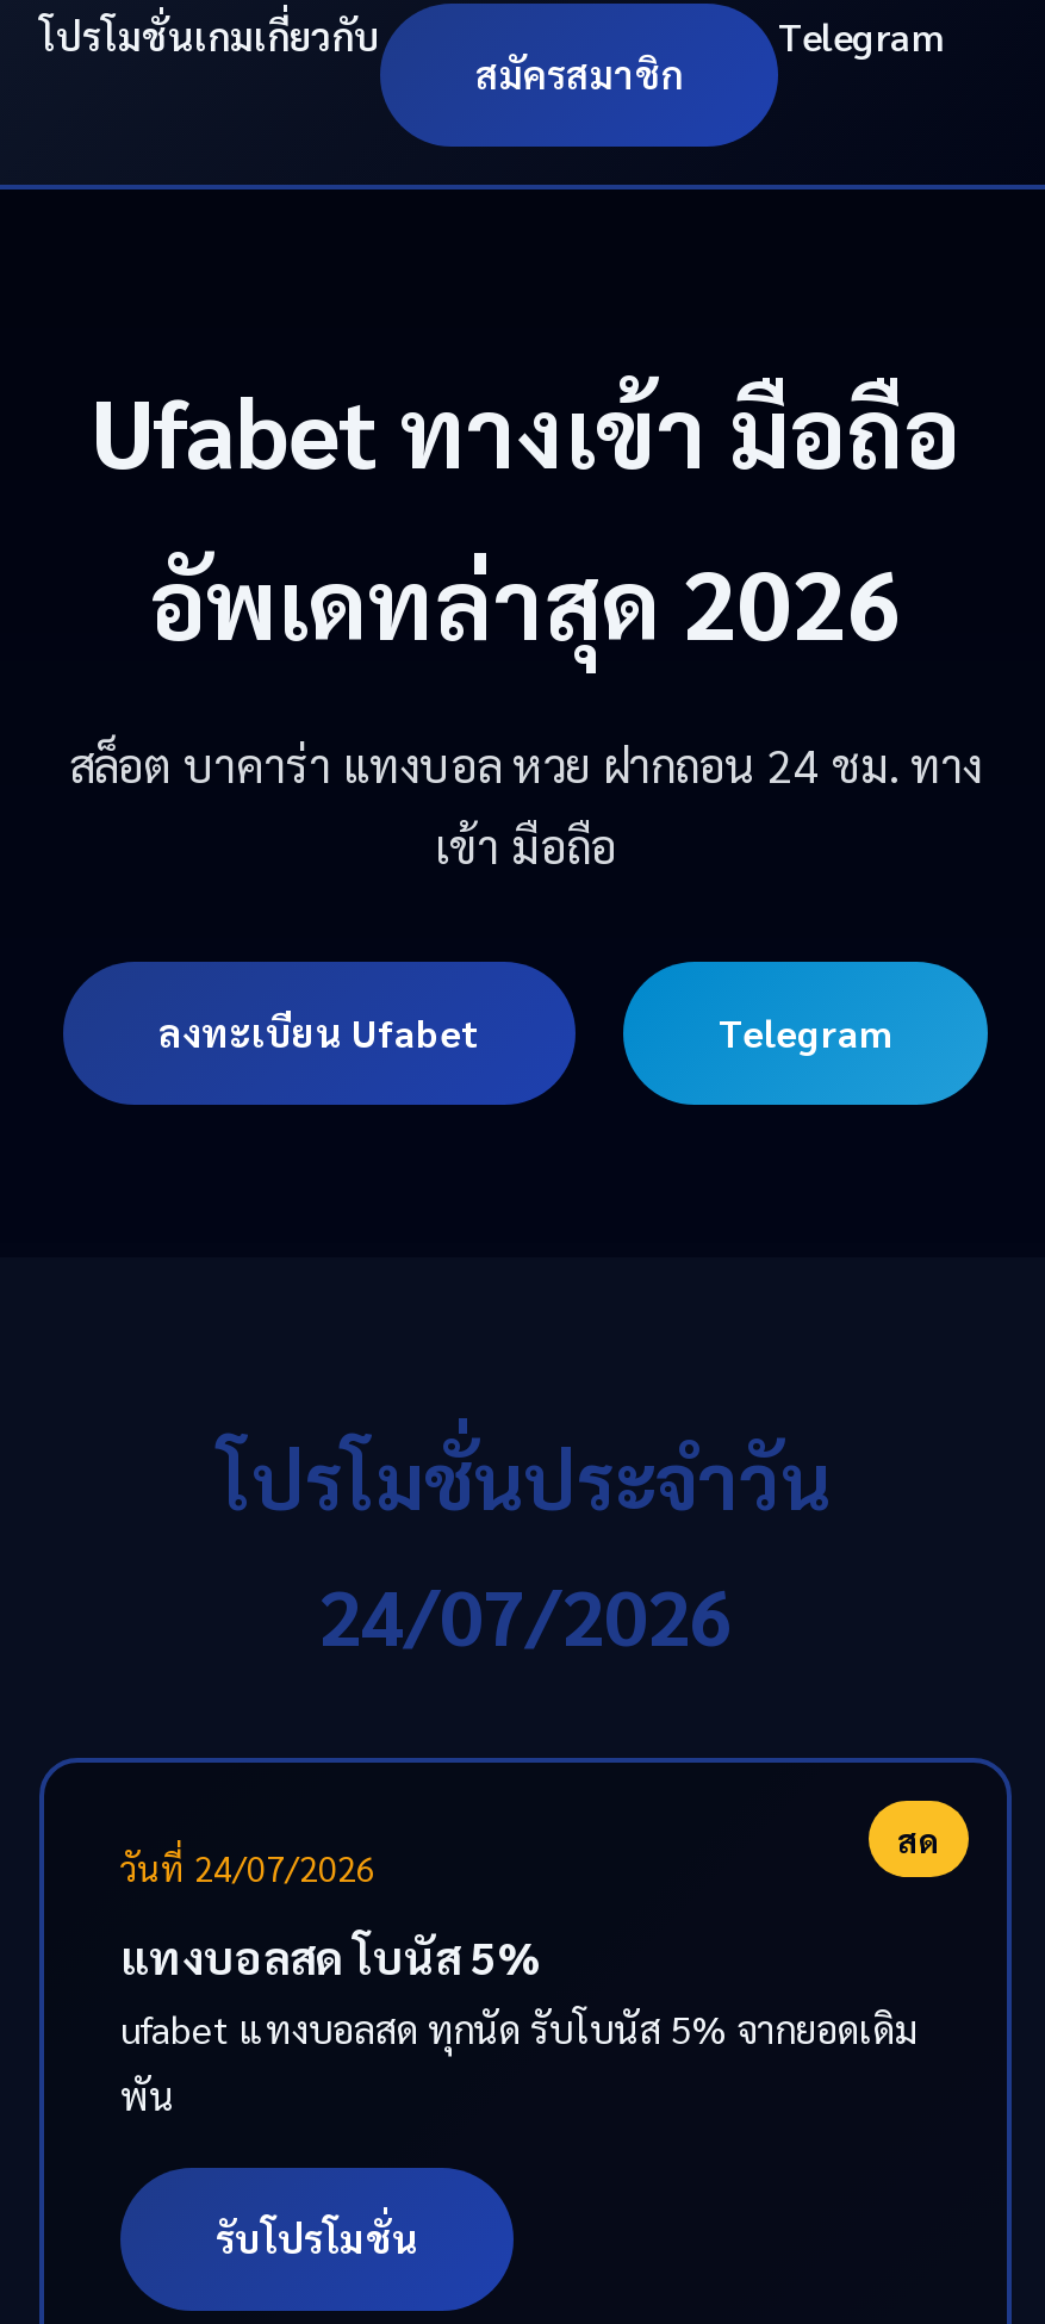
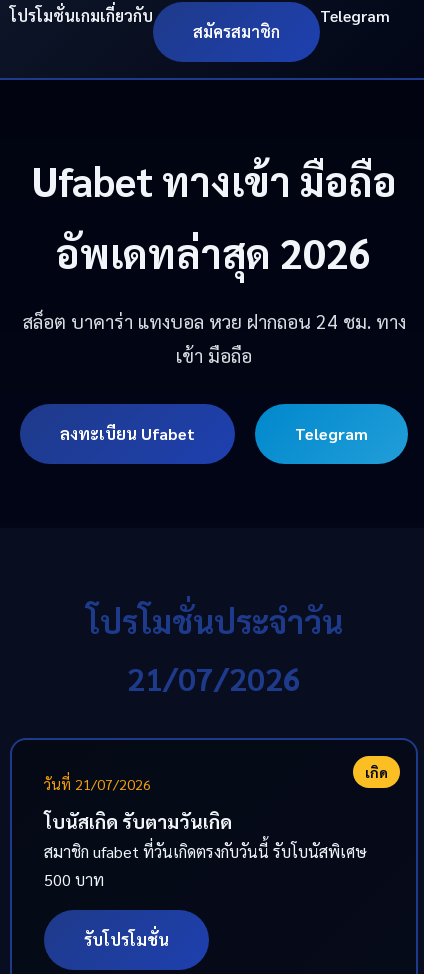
[318,1565,733,1663] 24/07/2026 -> [127,657,301,698] 21/07/2026
[120,1817,940,1889] สด | วันที่ 24/07/2026 -> [44,763,388,793] เกิด | วันที่ 21/07/2026
[120,1927,919,2120] แทงบอลสด โบนัส 5% | ufabet แทงบอลสด ทุกนัด รับโบนัส 5% จากยอดเดิม | พัน -> [44,809,367,890] โบนัสเกิด รับตามวันเกิด | สมาชิก ufabet ที่วันเกิดตรงกับวันนี้ รับโบนัสพิเศษ | 500 บาท

